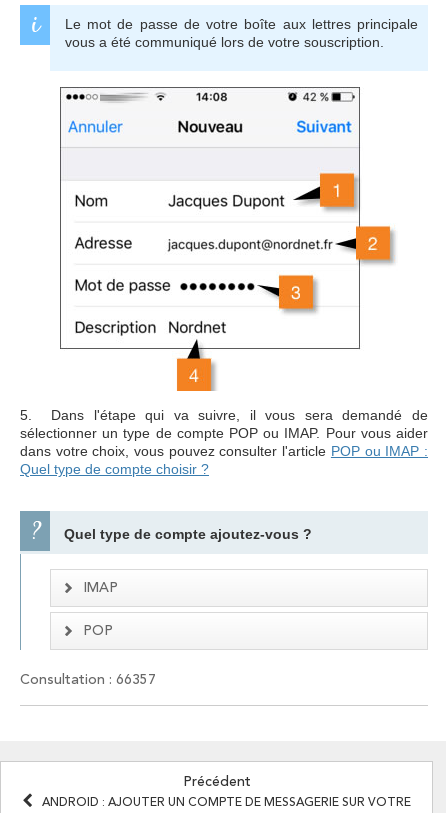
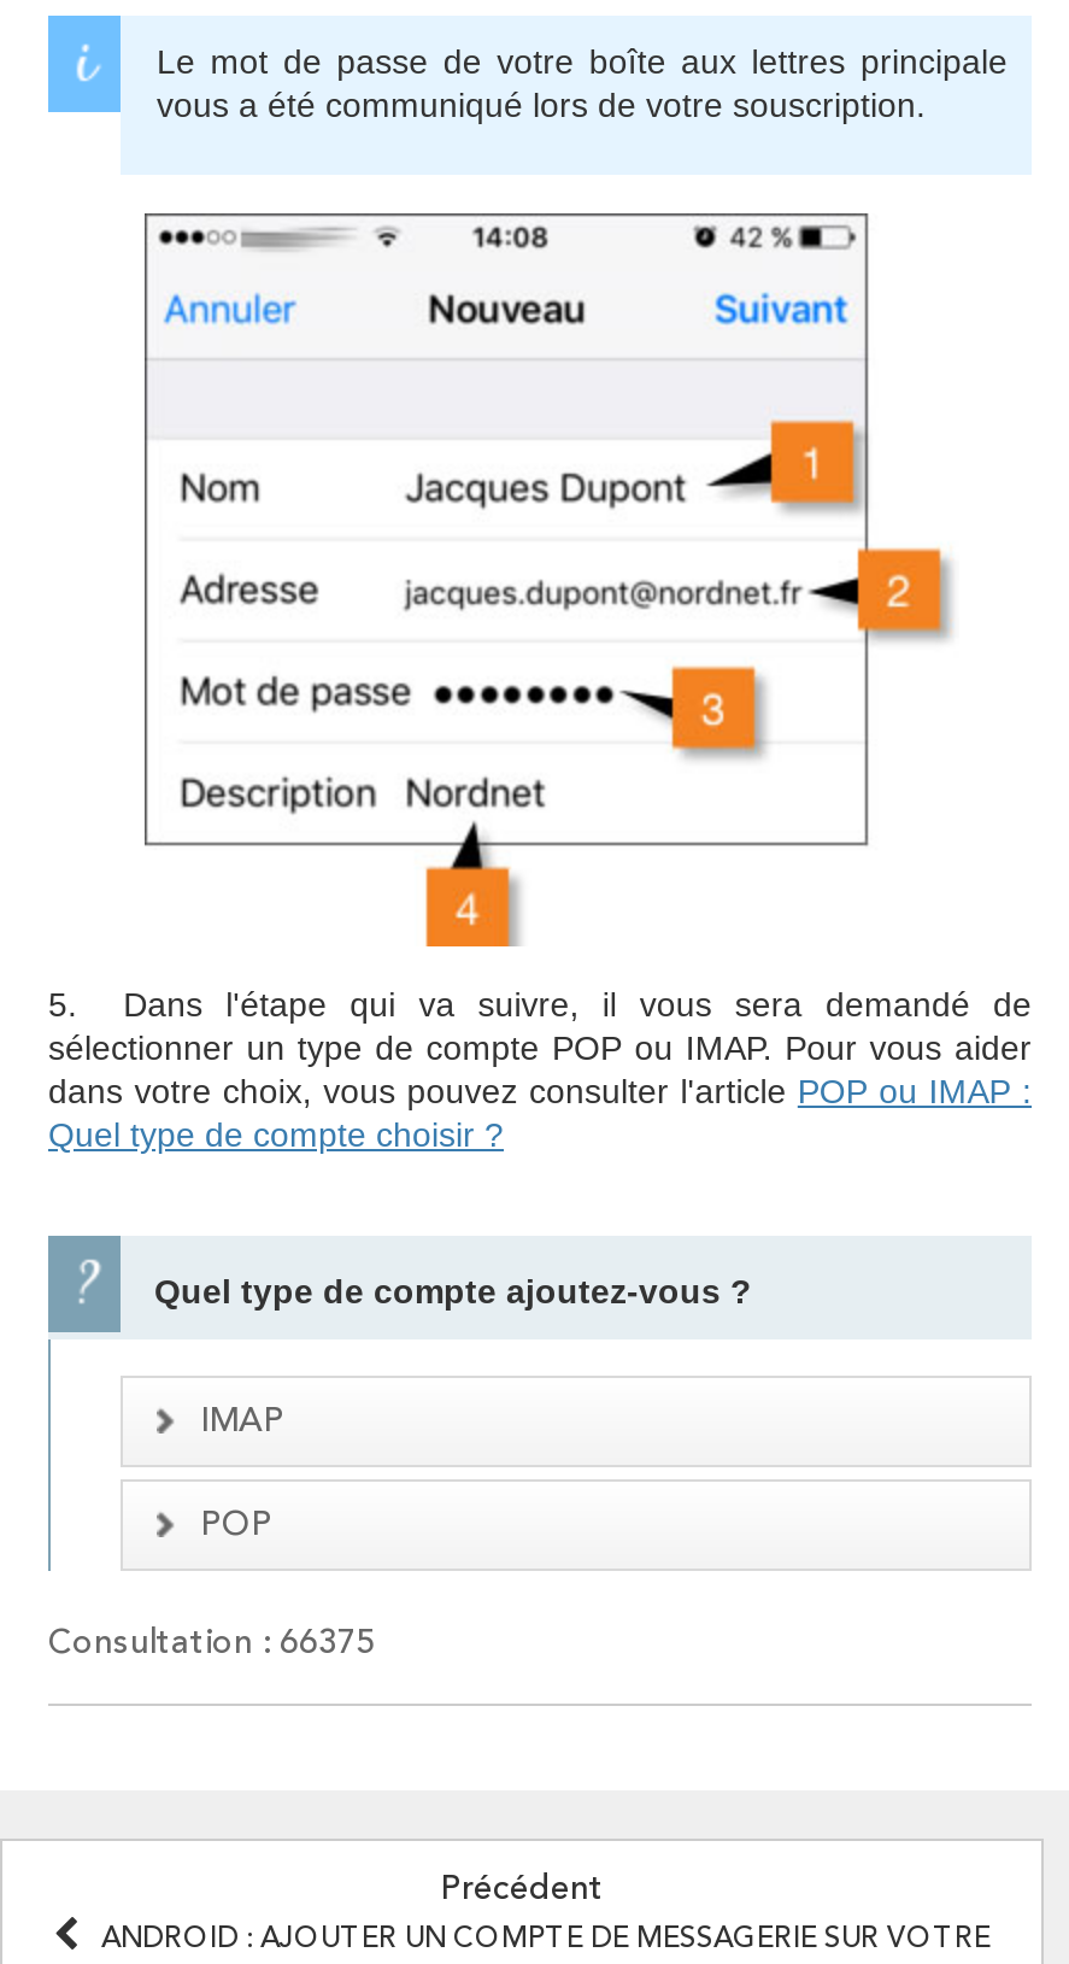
[20,673,156,687] Consultation : 66357 -> [48,1626,376,1660] Consultation : 66375

